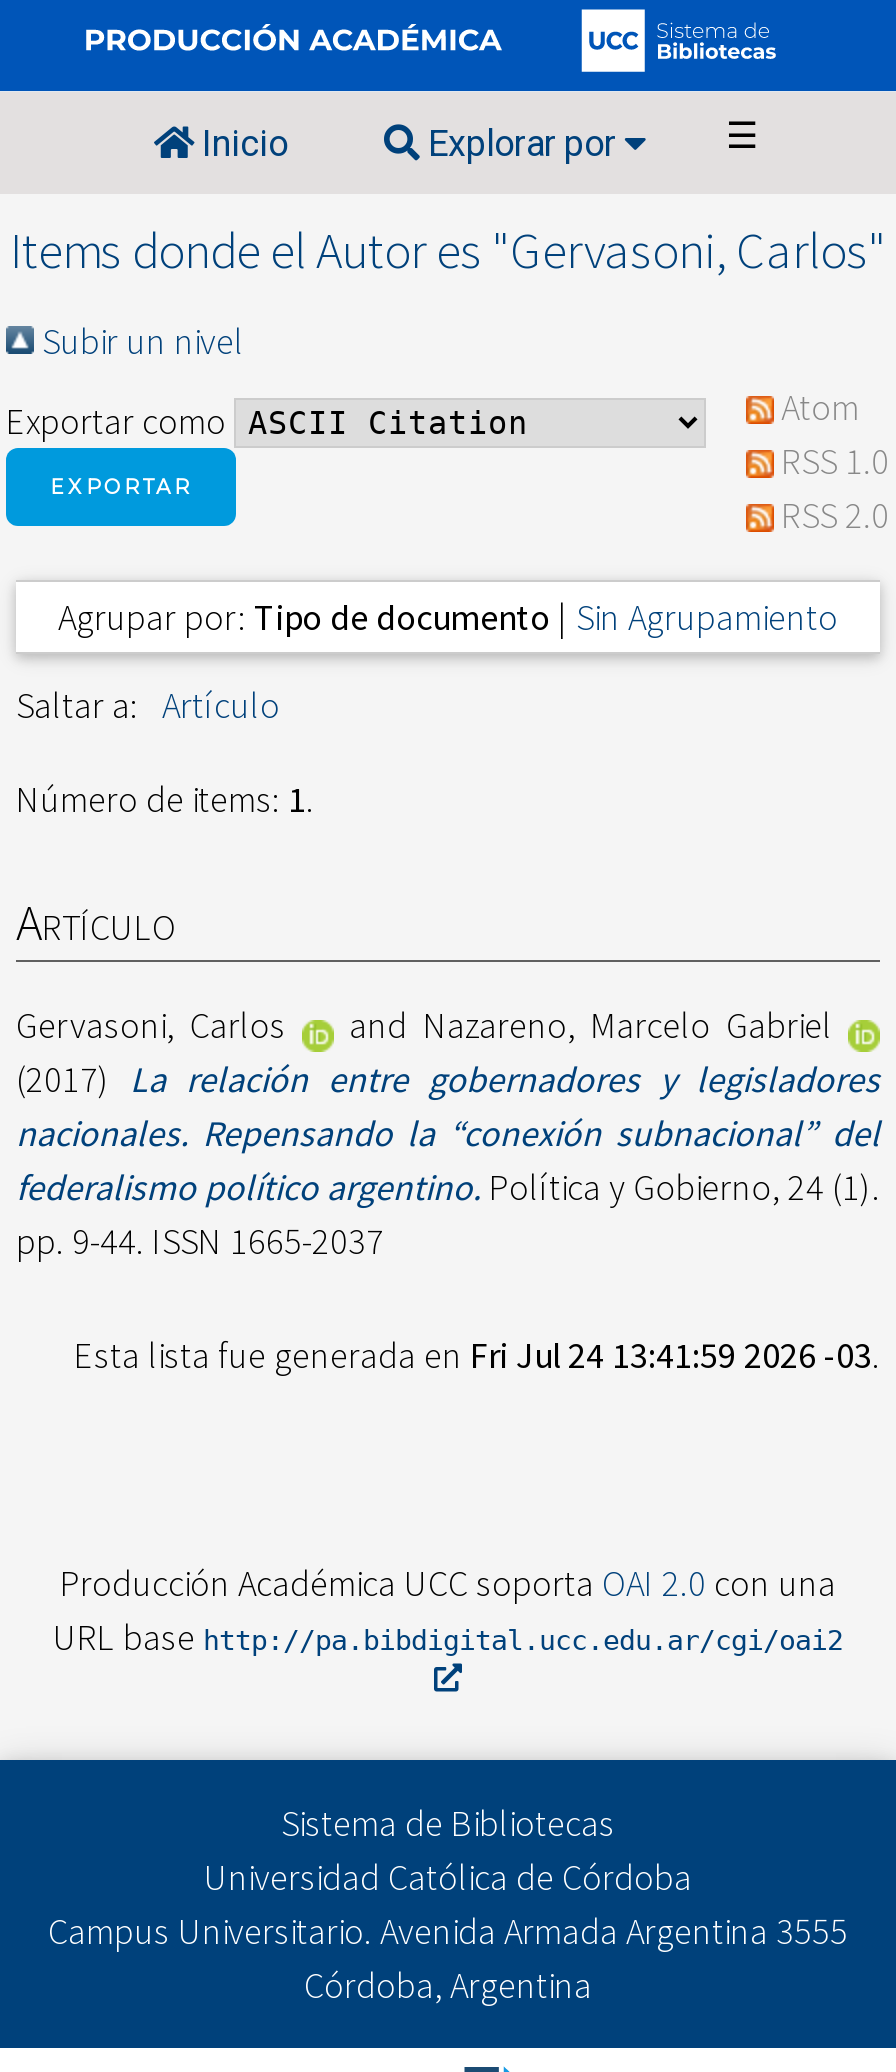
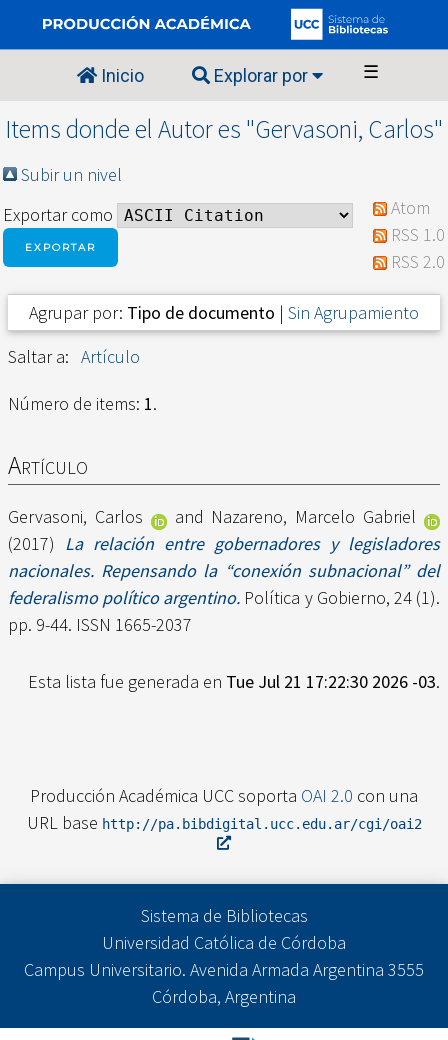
[74,1333,880,1379] Esta lista fue generada en Fri Jul 24 13:41:59 2026 -03. -> [28,670,440,693] Esta lista fue generada en Tue Jul 21 17:22:30 2026 -03.

